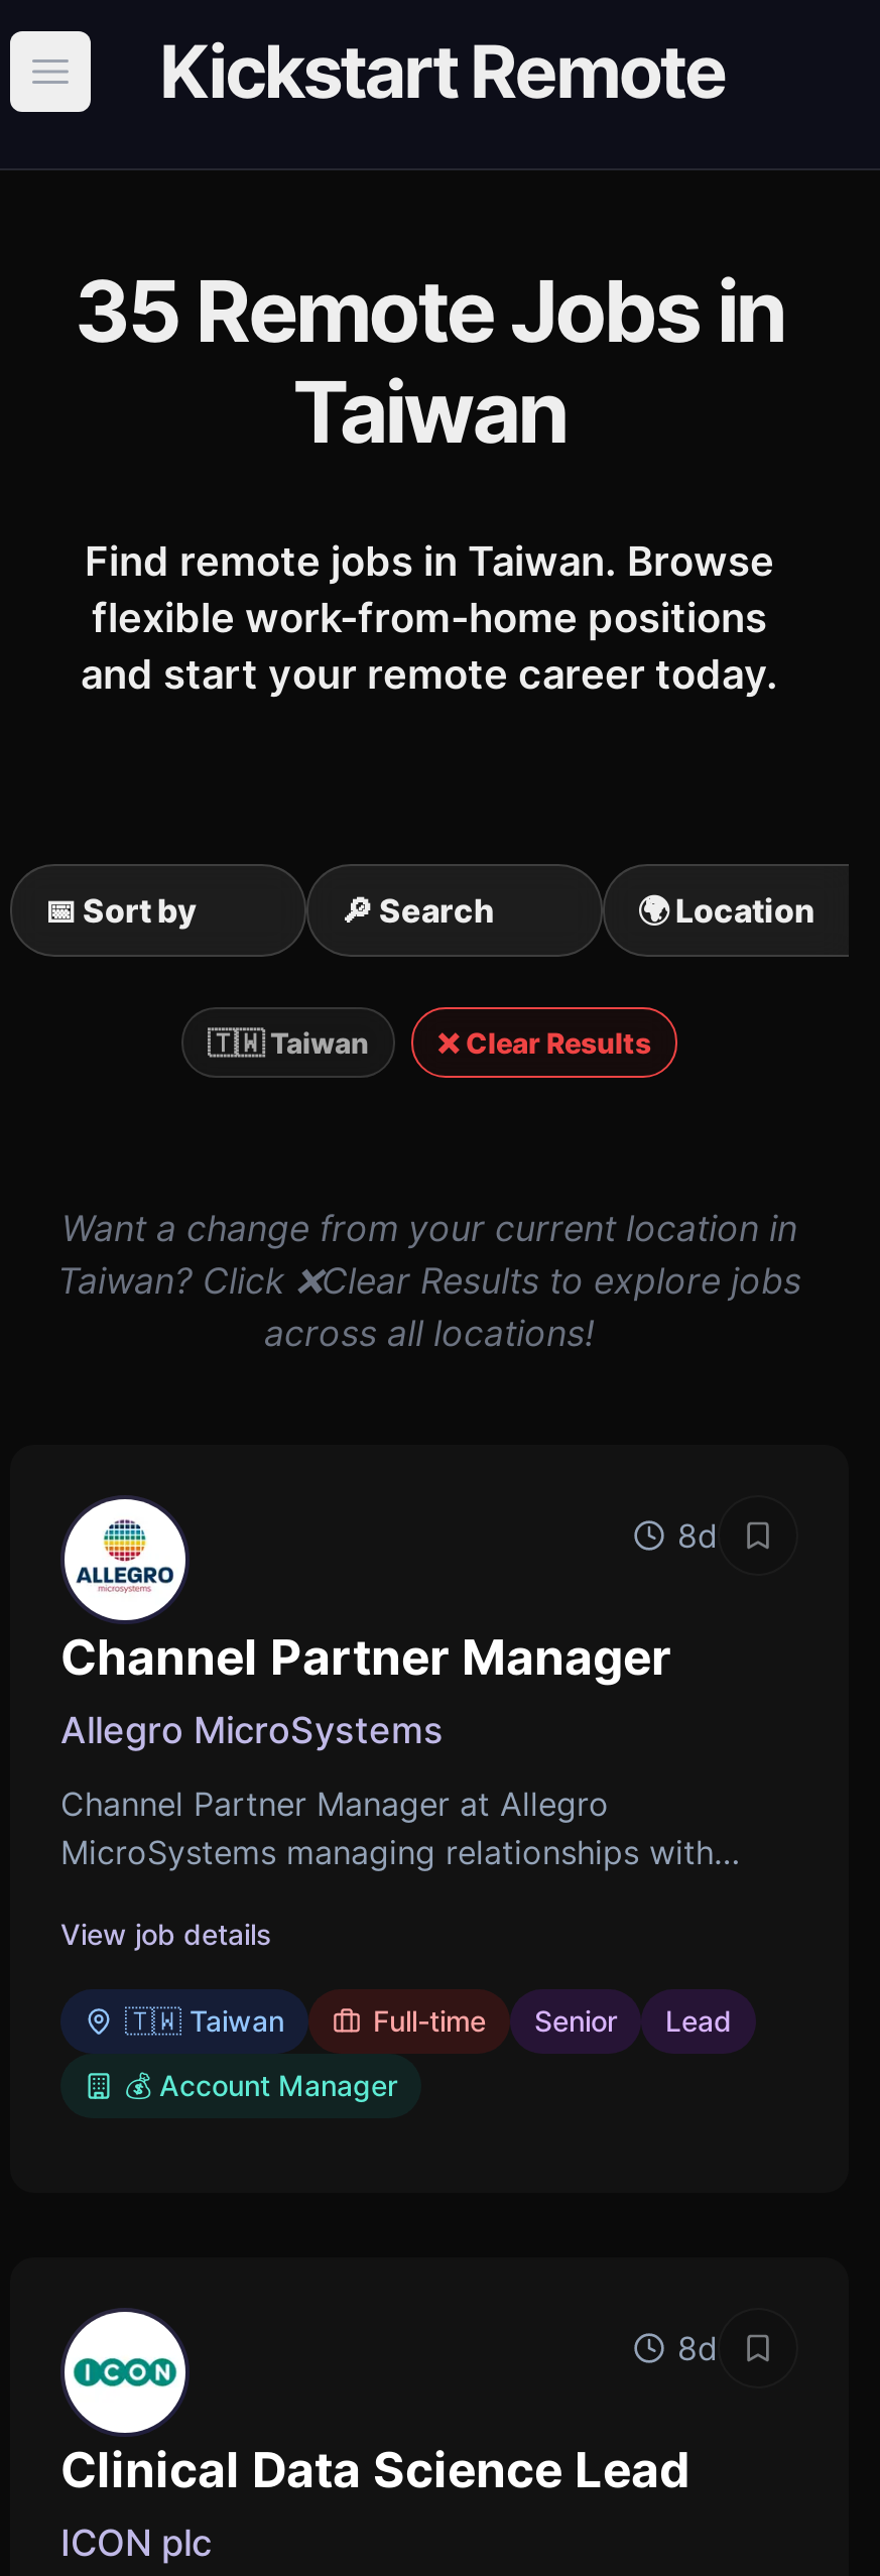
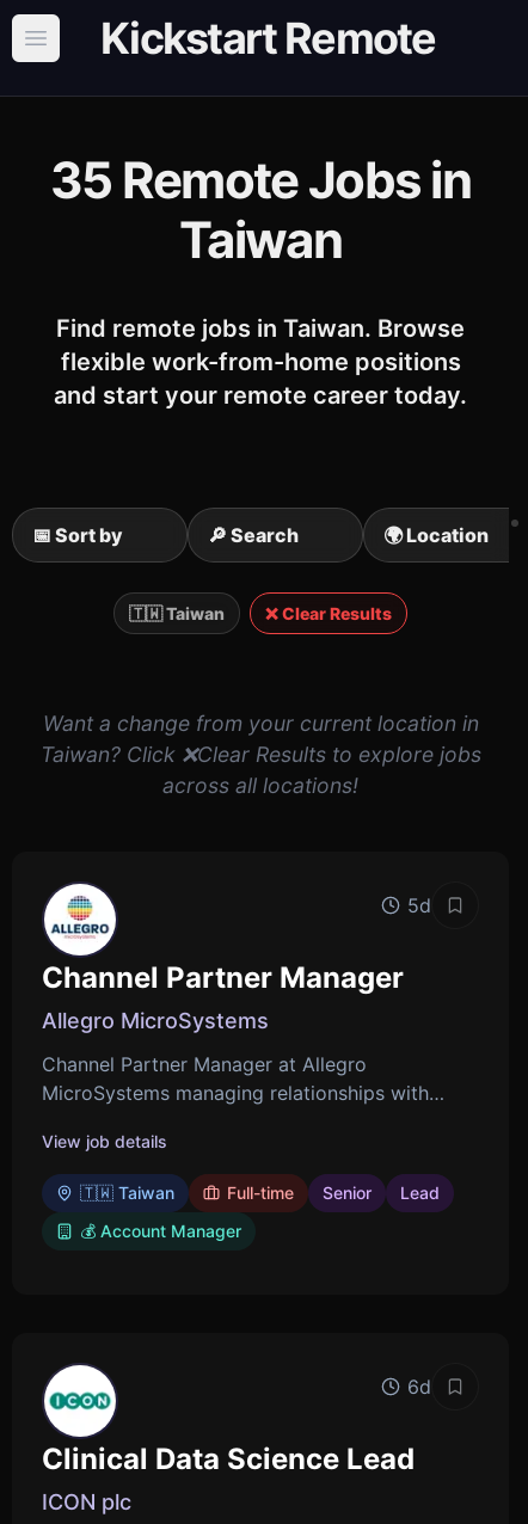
[677,1515,718,1556] 8d -> [407,893,431,917] 5d
[677,2328,718,2368] 8d -> [407,1375,431,1399] 6d

